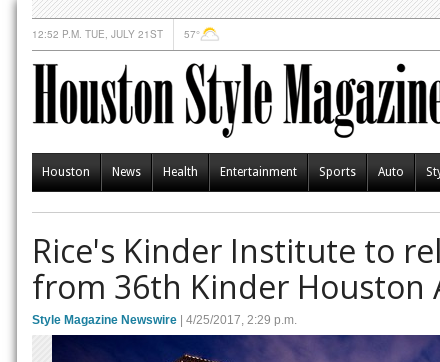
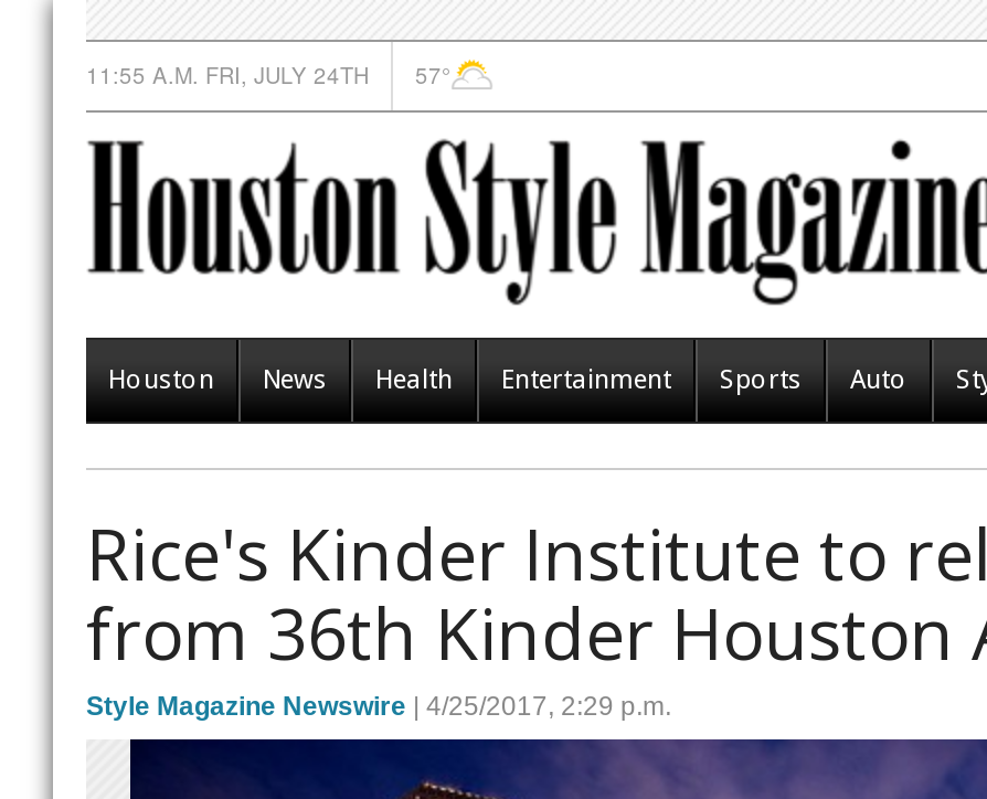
[32,27,200,41] 12:52 P.M. TUE, JULY 21ST 57° -> [86,60,450,90] 11:55 A.M. FRI, JULY 24TH 57°

